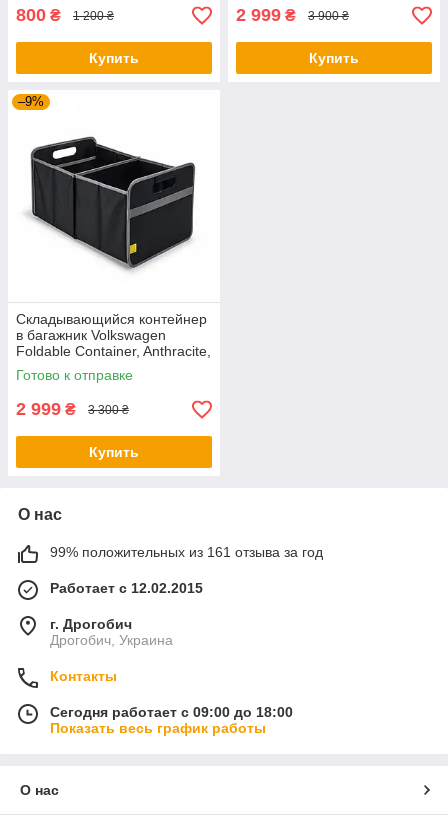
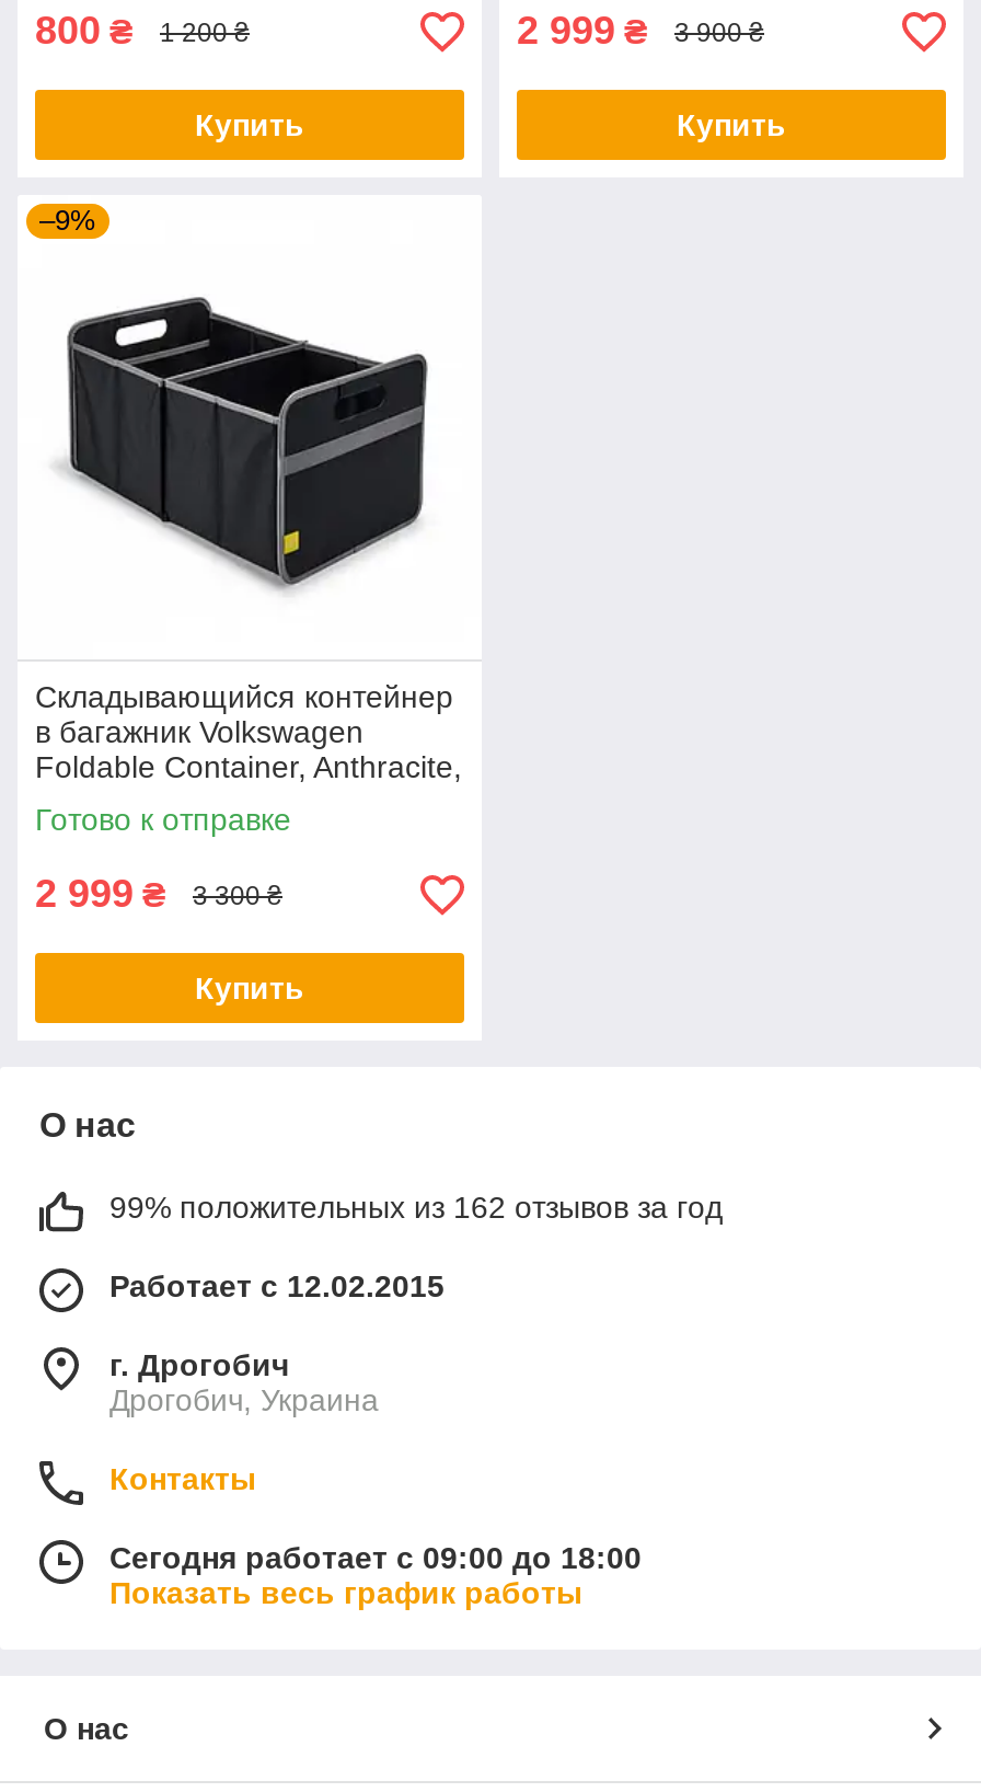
[50,544,323,560] 99% положительных из 161 отзыва за год -> [109,1190,723,1225] 99% положительных из 162 отзывов за год

